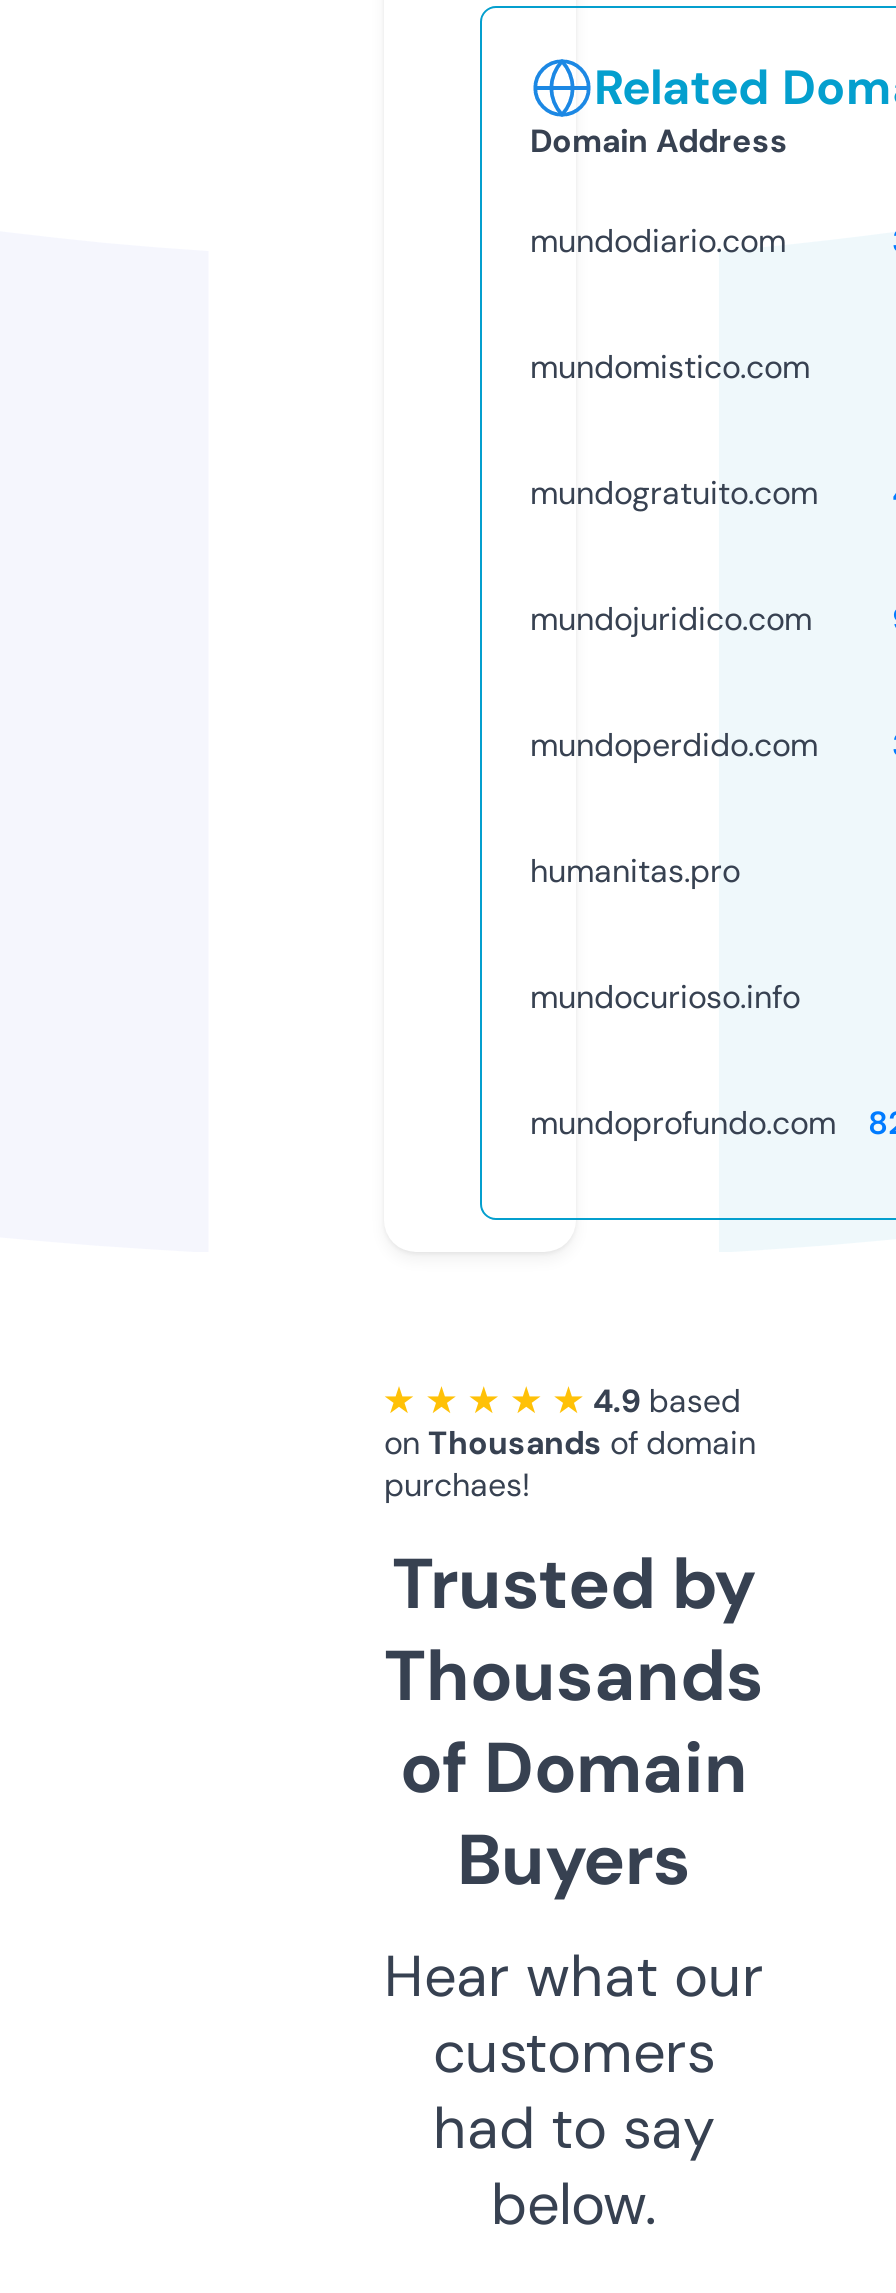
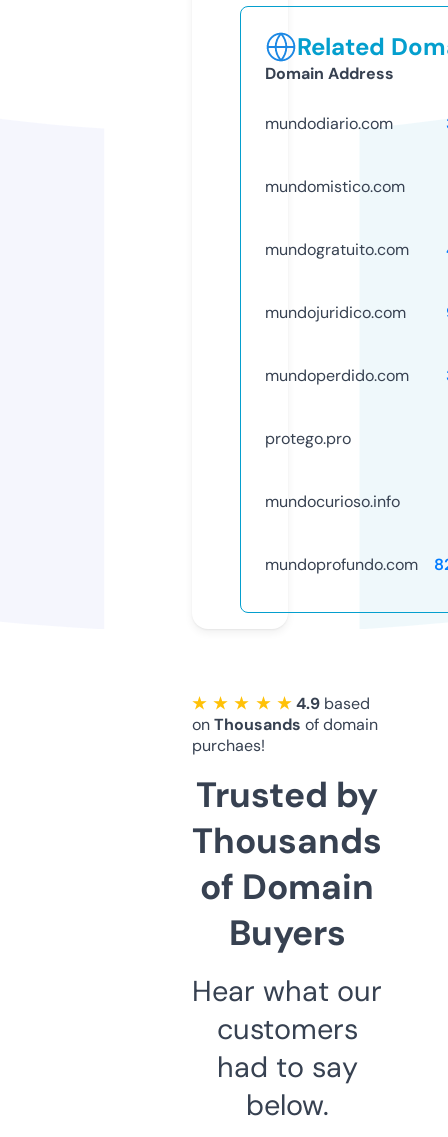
[530,850,740,892] humanitas.pro -> [265,428,351,449] protego.pro

